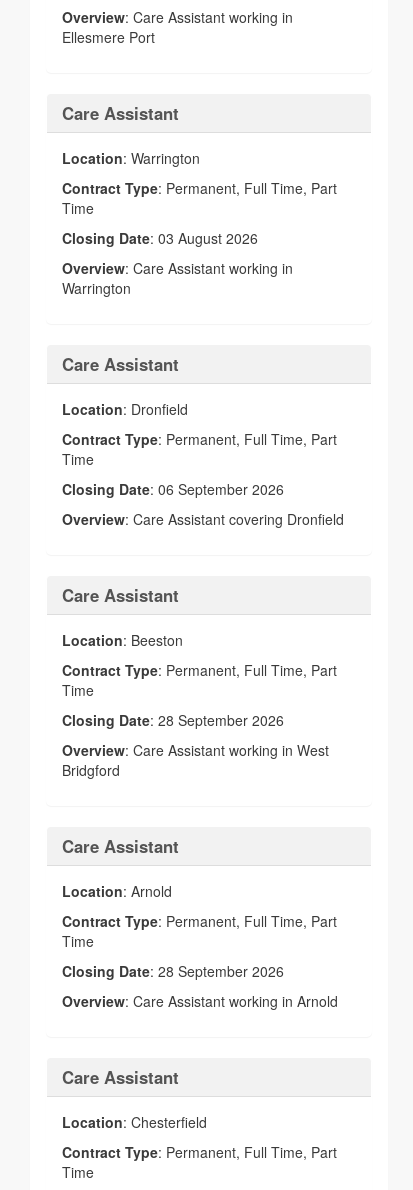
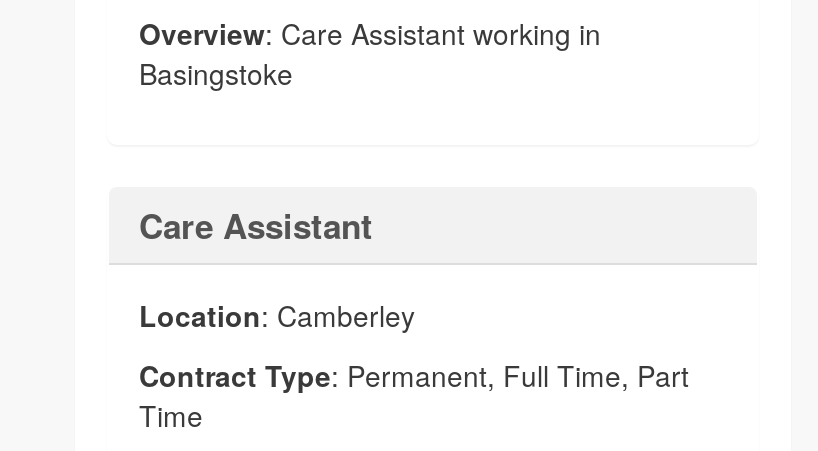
[62,27,155,47] Ellesmere Port -> [139,53,293,93] Basingstoke
[62,148,344,1132] Location: Warrington | Contract Type: Permanent, Full Time, Part | Time | Closing Date: 03 August 2026 | Overview: Care Assistant working in | Warrington | Care Assistant | Location: Dronfield | Contract Type: Permanent, Full Time, Part | Time | Closing Date: 06 September 2026 | Overview: Care Assistant covering Dronfield | Care Assistant | Location: Beeston | Contract Type: Permanent, Full Time, Part | Time | Closing Date: 28 September 2026 | Overview: Care Assistant working in West | Bridgford | Care Assistant | Location: Arnold | Contract Type: Permanent, Full Time, Part | Time | Closing Date: 28 September 2026 | Overview: Care Assistant working in Arnold | Care Assistant | Location: Chesterfield -> [139,295,415,335] Location: Camberley

